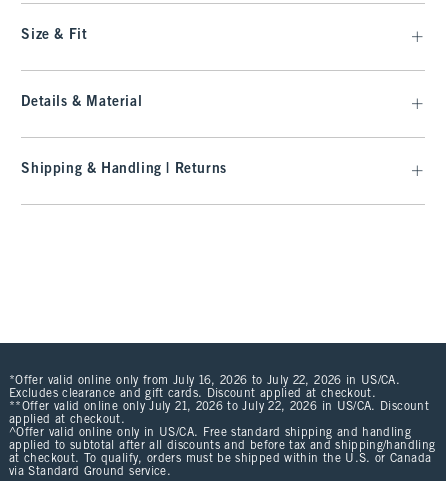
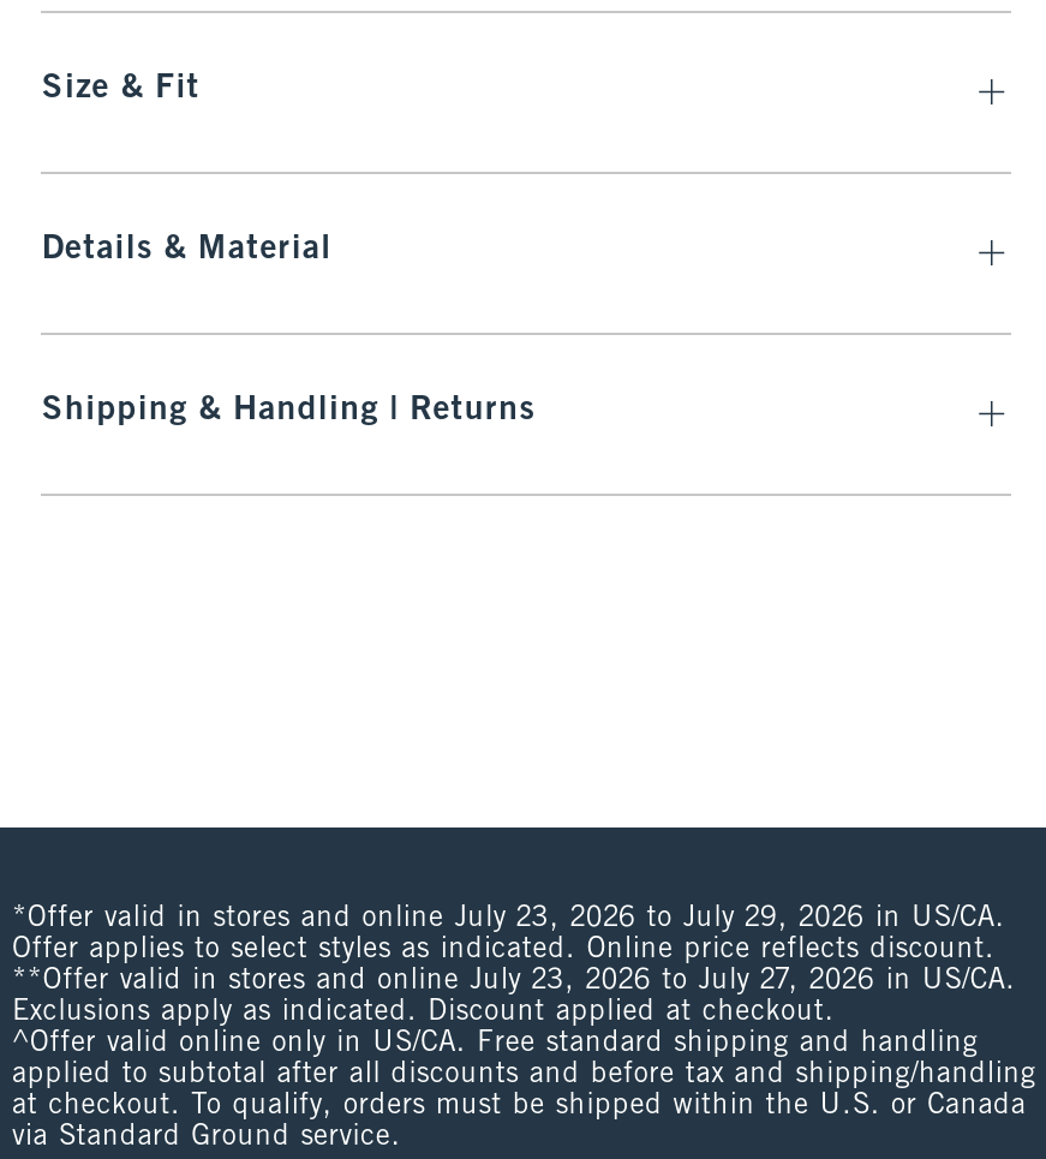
[9,375,429,426] *Offer valid online only from July 16, 2026 to July 22, 2026 in US/CA. | Excludes clearance and gift cards. Discount applied at checkout. | **Offer valid online only July 21, 2026 to July 22, 2026 in US/CA. Discount | applied at checkout. -> [12,904,1016,1027] *Offer valid in stores and online July 23, 2026 to July 29, 2026 in US/CA. | Offer applies to select styles as indicated. Online price reflects discount. | **Offer valid in stores and online July 23, 2026 to July 27, 2026 in US/CA. | Exclusions apply as indicated. Discount applied at checkout.

